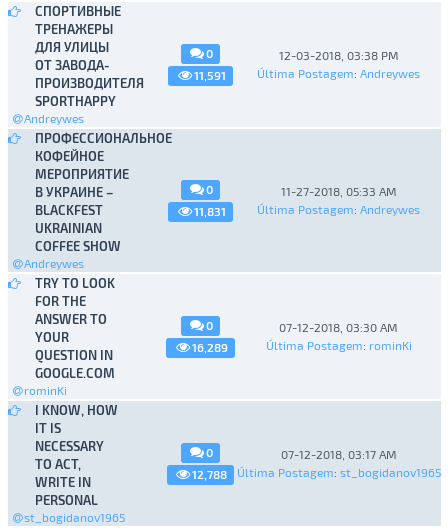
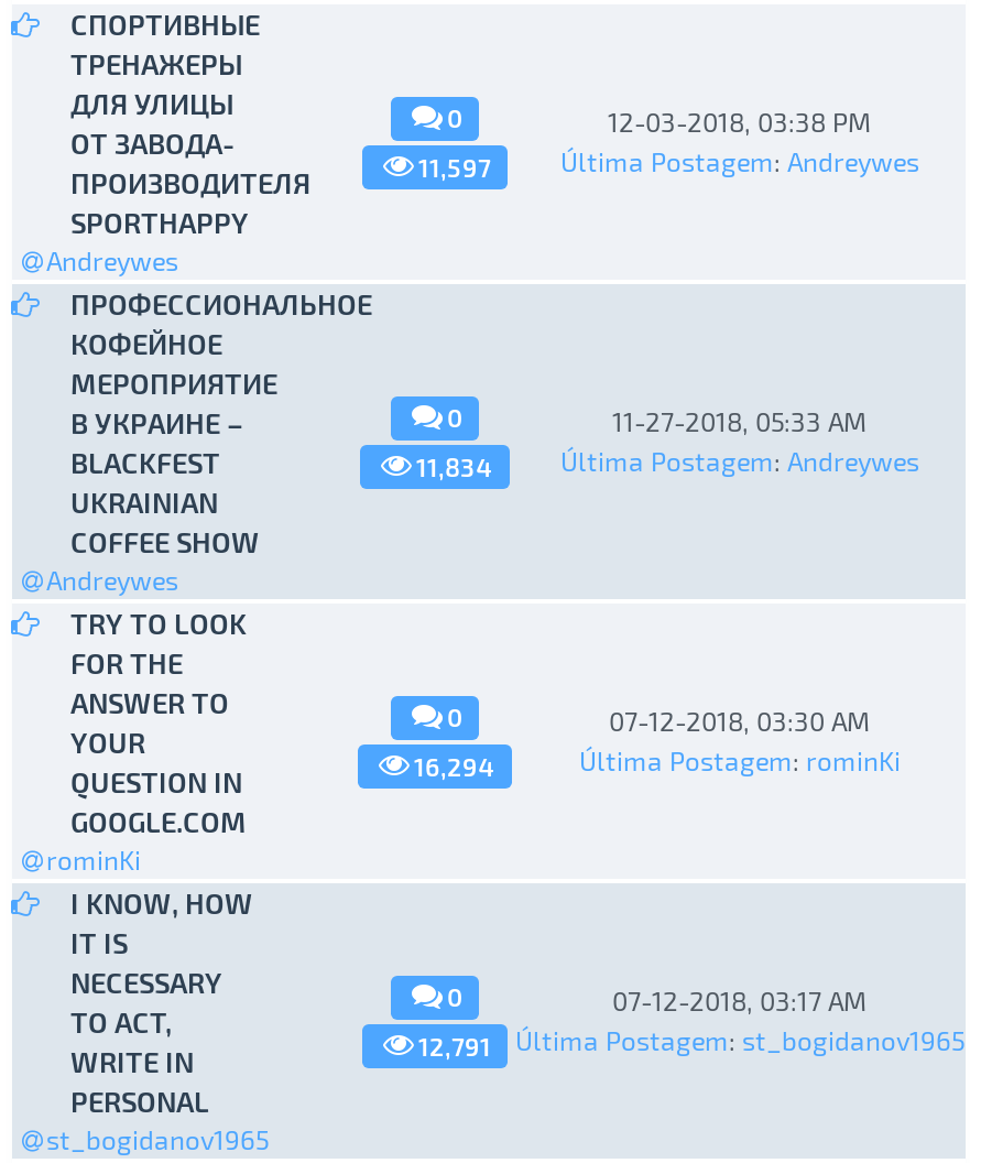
[193,68,225,82] 11,591 -> [418,150,491,181] 11,597
[193,204,225,218] 11,831 -> [416,450,493,481] 11,834
[191,340,227,354] 16,289 -> [414,749,495,780] 16,294
[192,465,440,481] 12,788 Última Postagem: st_bogidanov1965 -> [418,1025,964,1060] 12,791 Última Postagem: st_bogidanov1965

